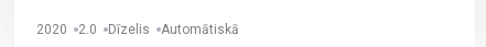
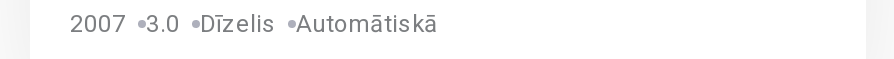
[36,22,97,37] 2020 | 2.0 -> [70,9,180,37] 2007 | 3.0

